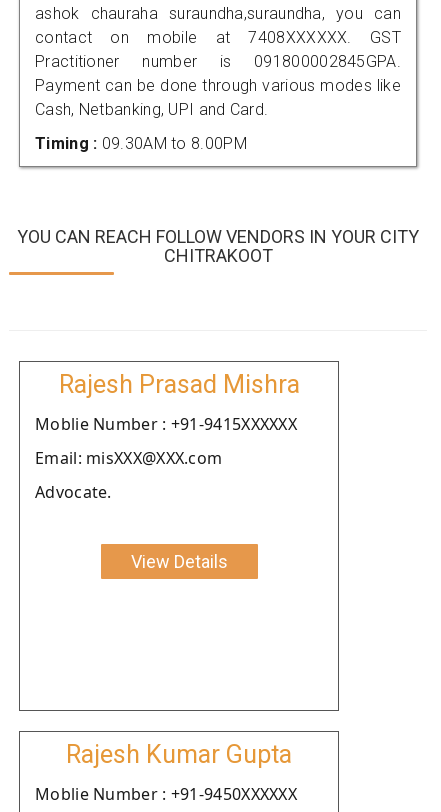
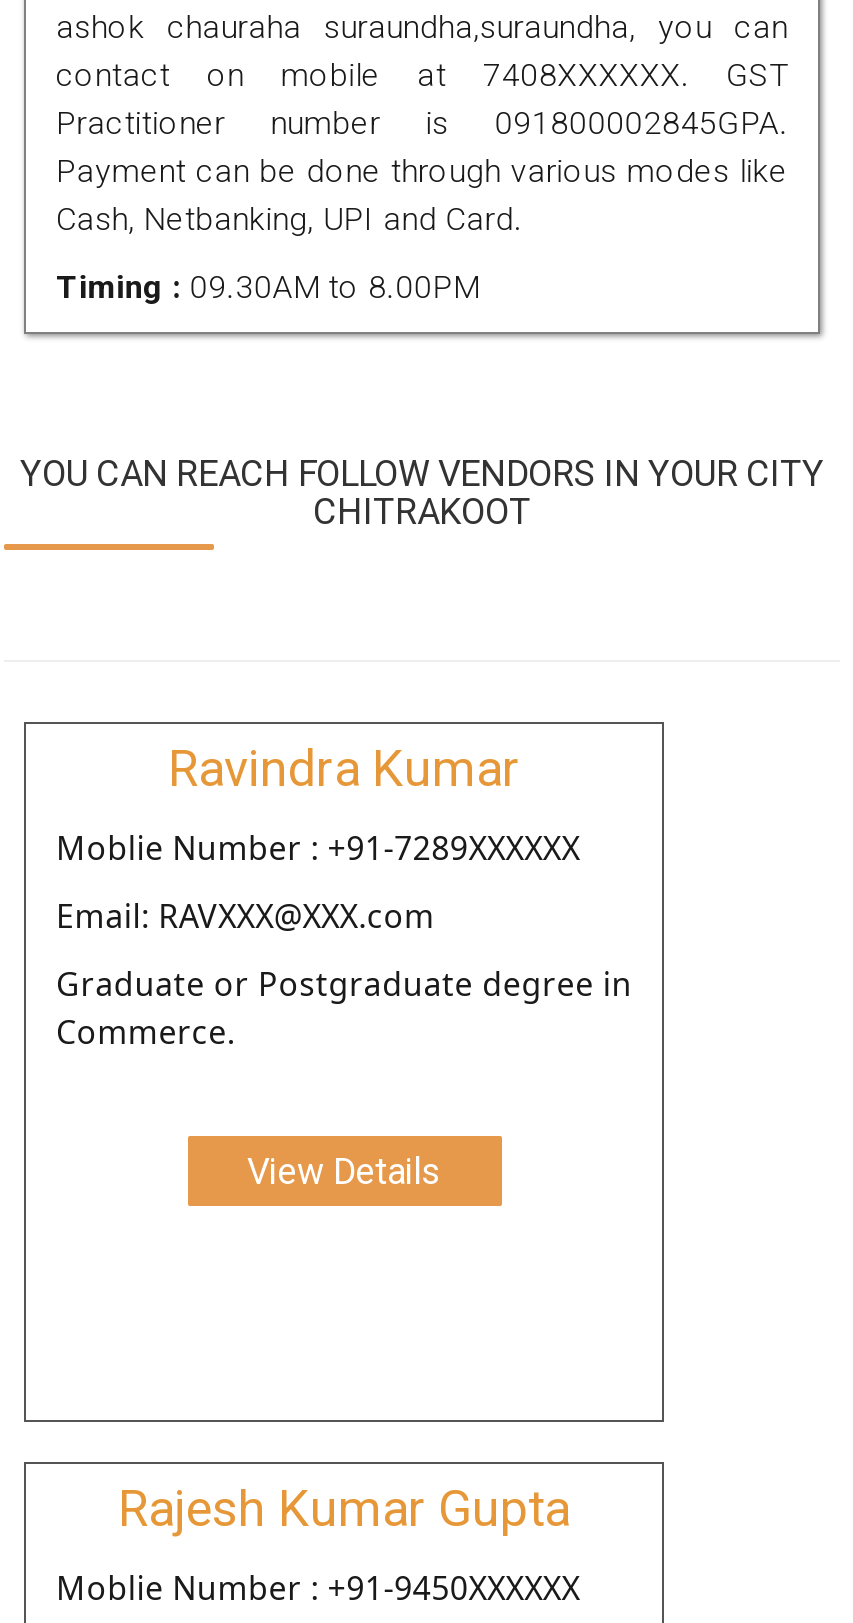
[58,370,299,399] Rajesh Prasad Mishra -> [168,740,520,798] Ravindra Kumar
[35,413,297,435] Moblie Number : +91-9415XXXXXX -> [56,826,580,870] Moblie Number : +91-7289XXXXXX
[35,447,222,469] Email: misXXX@XXX.com -> [56,894,435,938] Email: RAVXXX@XXX.com
[35,481,112,503] Advocate. -> [56,962,632,1054] Graduate or Postgraduate degree in | Commerce.
moved [130,551,227,572] -> [247,1150,441,1192]: View Details

